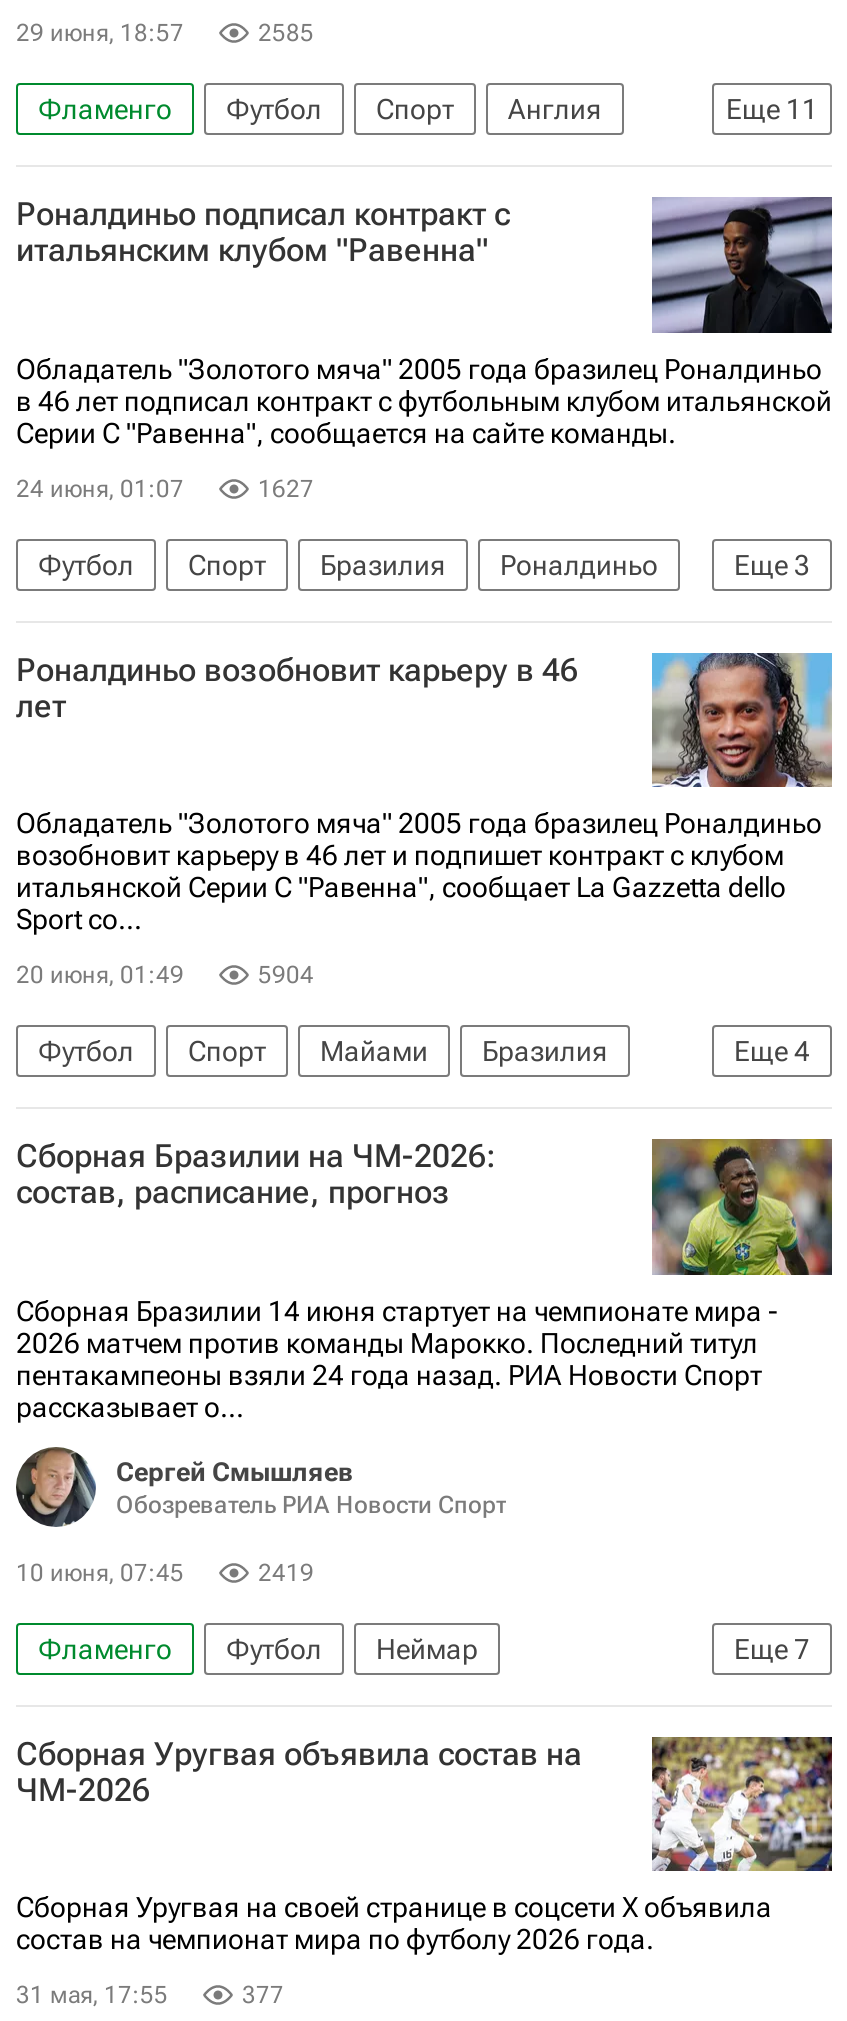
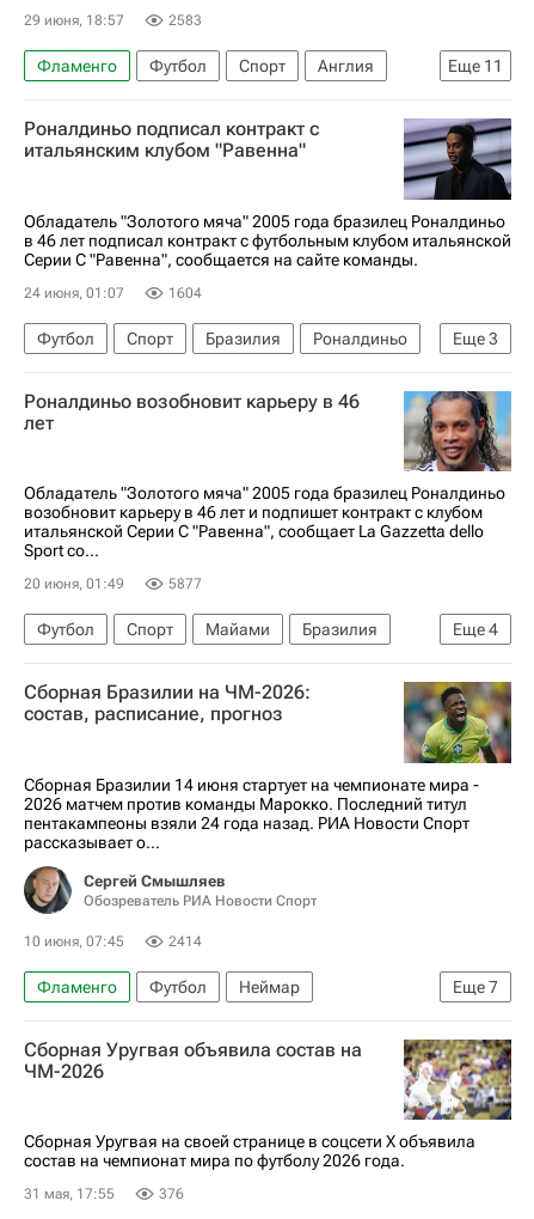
[258,19,314,47] 2585 -> [168,12,202,29] 2583
[258,474,314,502] 1627 -> [168,284,202,301] 1604
[258,961,314,989] 5904 -> [168,575,202,592] 5877
[258,1558,314,1586] 2419 -> [168,932,202,949] 2414
[242,1981,284,2009] 377 -> [159,1186,184,1202] 376

